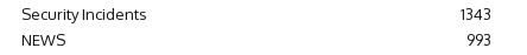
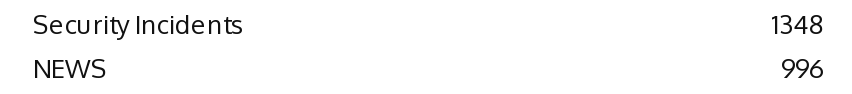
[461,5,491,24] 1343 -> [771,9,825,41] 1348
[466,31,491,50] 993 -> [781,53,825,85] 996

